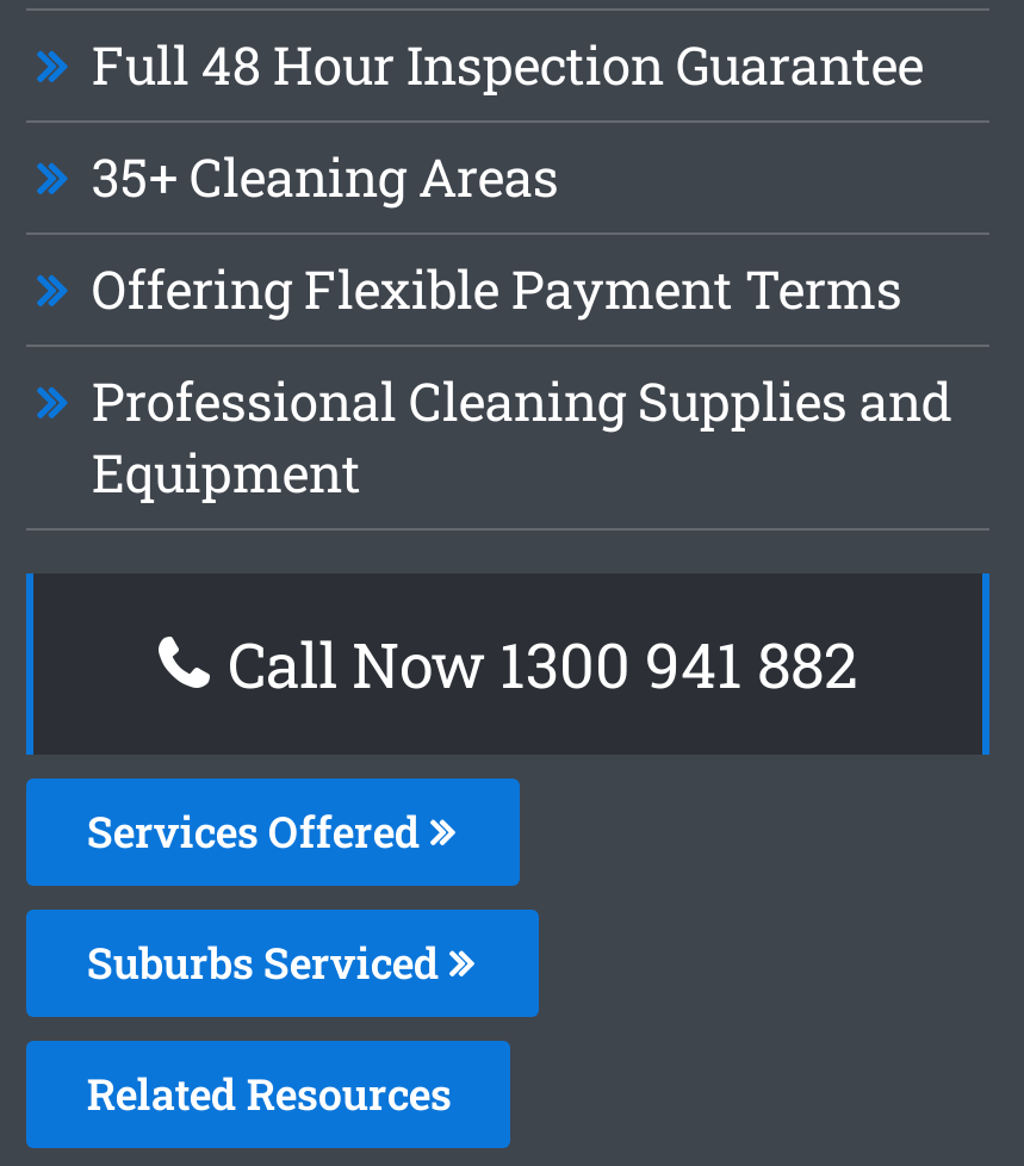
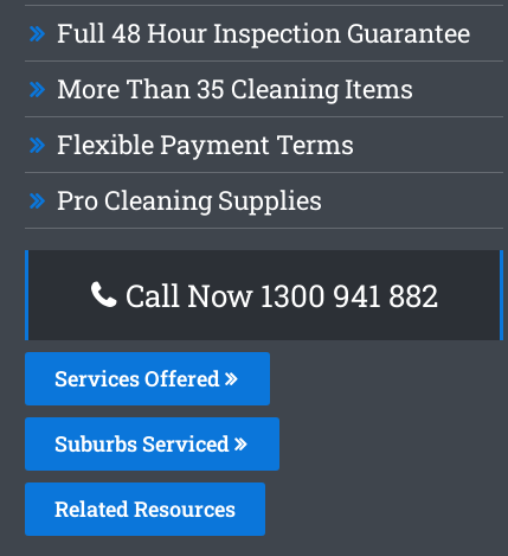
[92,142,559,211] 35+ Cleaning Areas -> [57,71,414,106] More Than 35 Cleaning Items
[92,254,902,323] Offering Flexible Payment Terms -> [57,127,355,161] Flexible Payment Terms
[92,366,952,507] Professional Cleaning Supplies and | Equipment -> [57,183,323,217] Pro Cleaning Supplies

